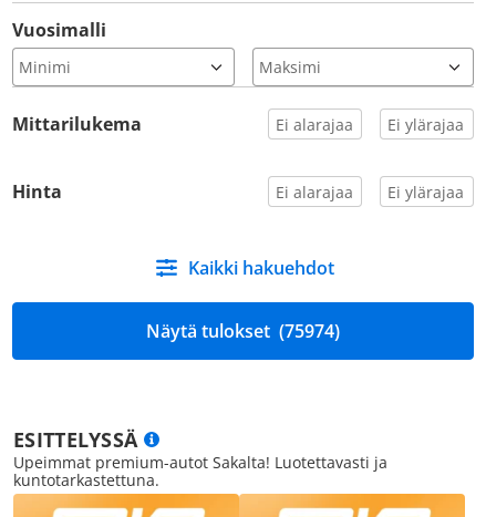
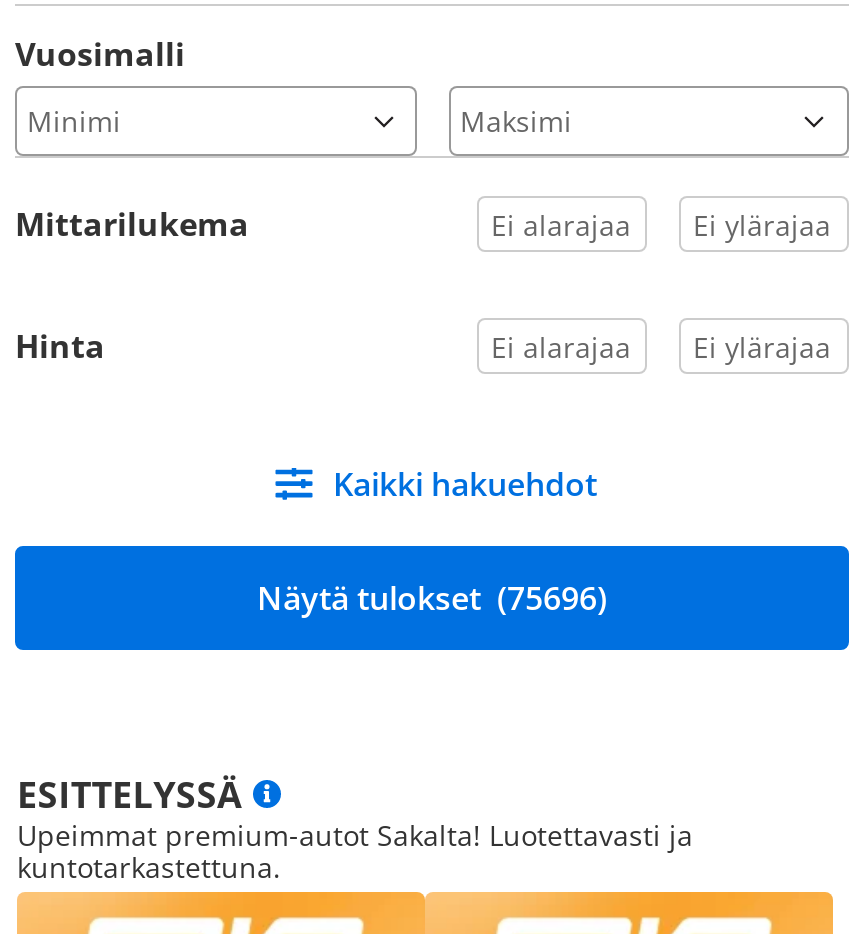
[146,319,340,343] Näytä tulokset (75974) -> [257,576,607,620] Näytä tulokset (75696)

